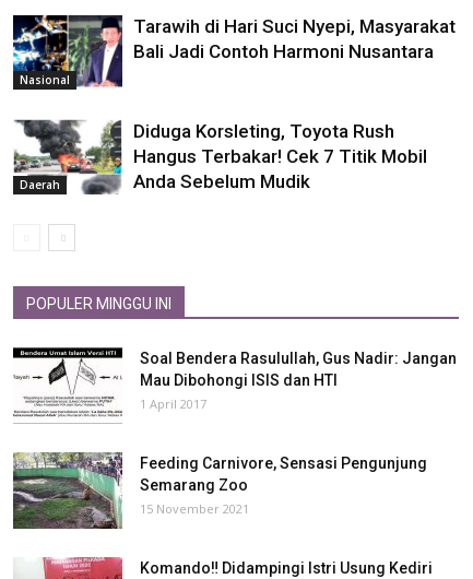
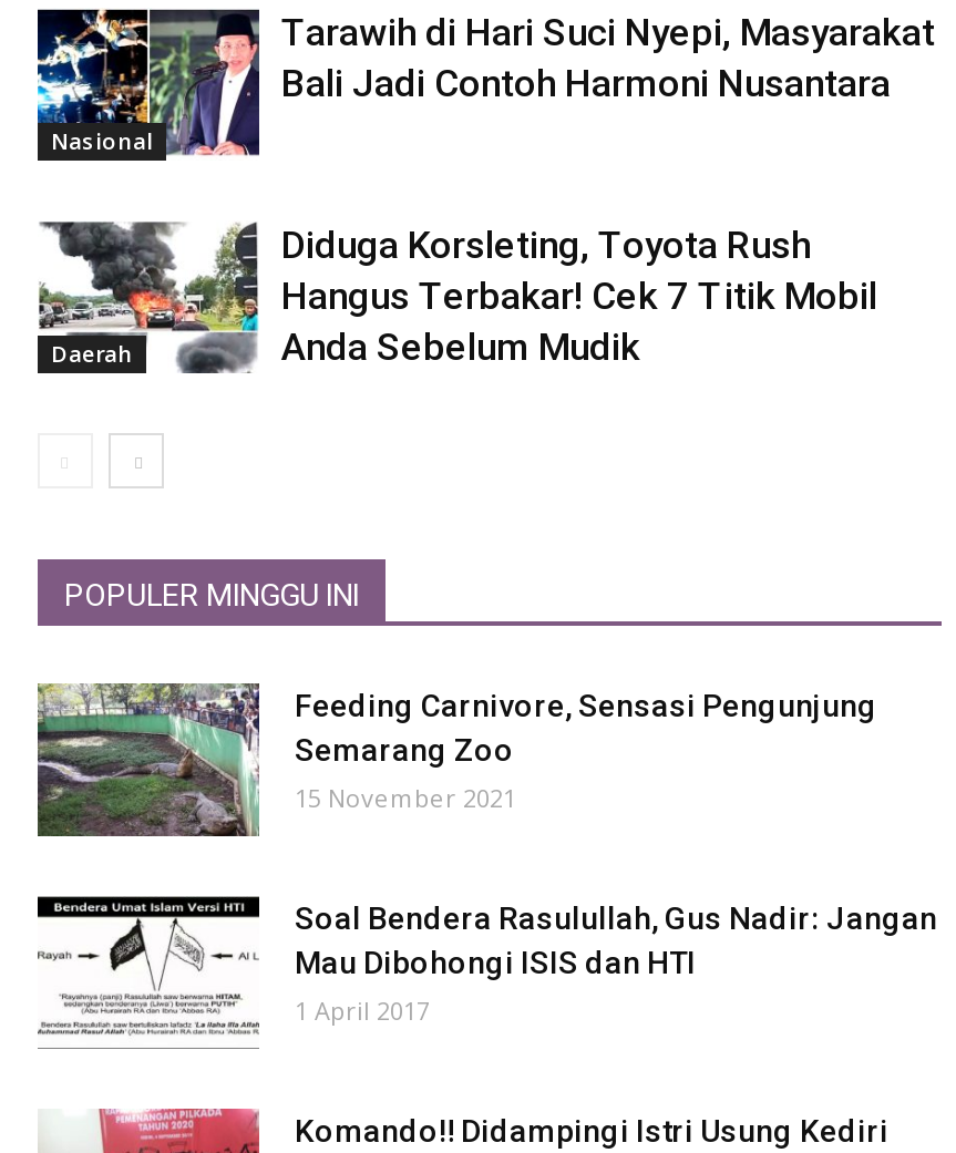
moved [20,347,457,417] -> [51,896,937,1038]: [image] | Soal Bendera Rasulullah, Gus Nadir: Jangan | Mau Dibohongi ISIS dan HTI | 1 April 2017
moved [12,451,427,530] -> [35,681,877,838]: [image] | Feeding Carnivore, Sensasi Pengunjung | Semarang Zoo | 15 November 2021

